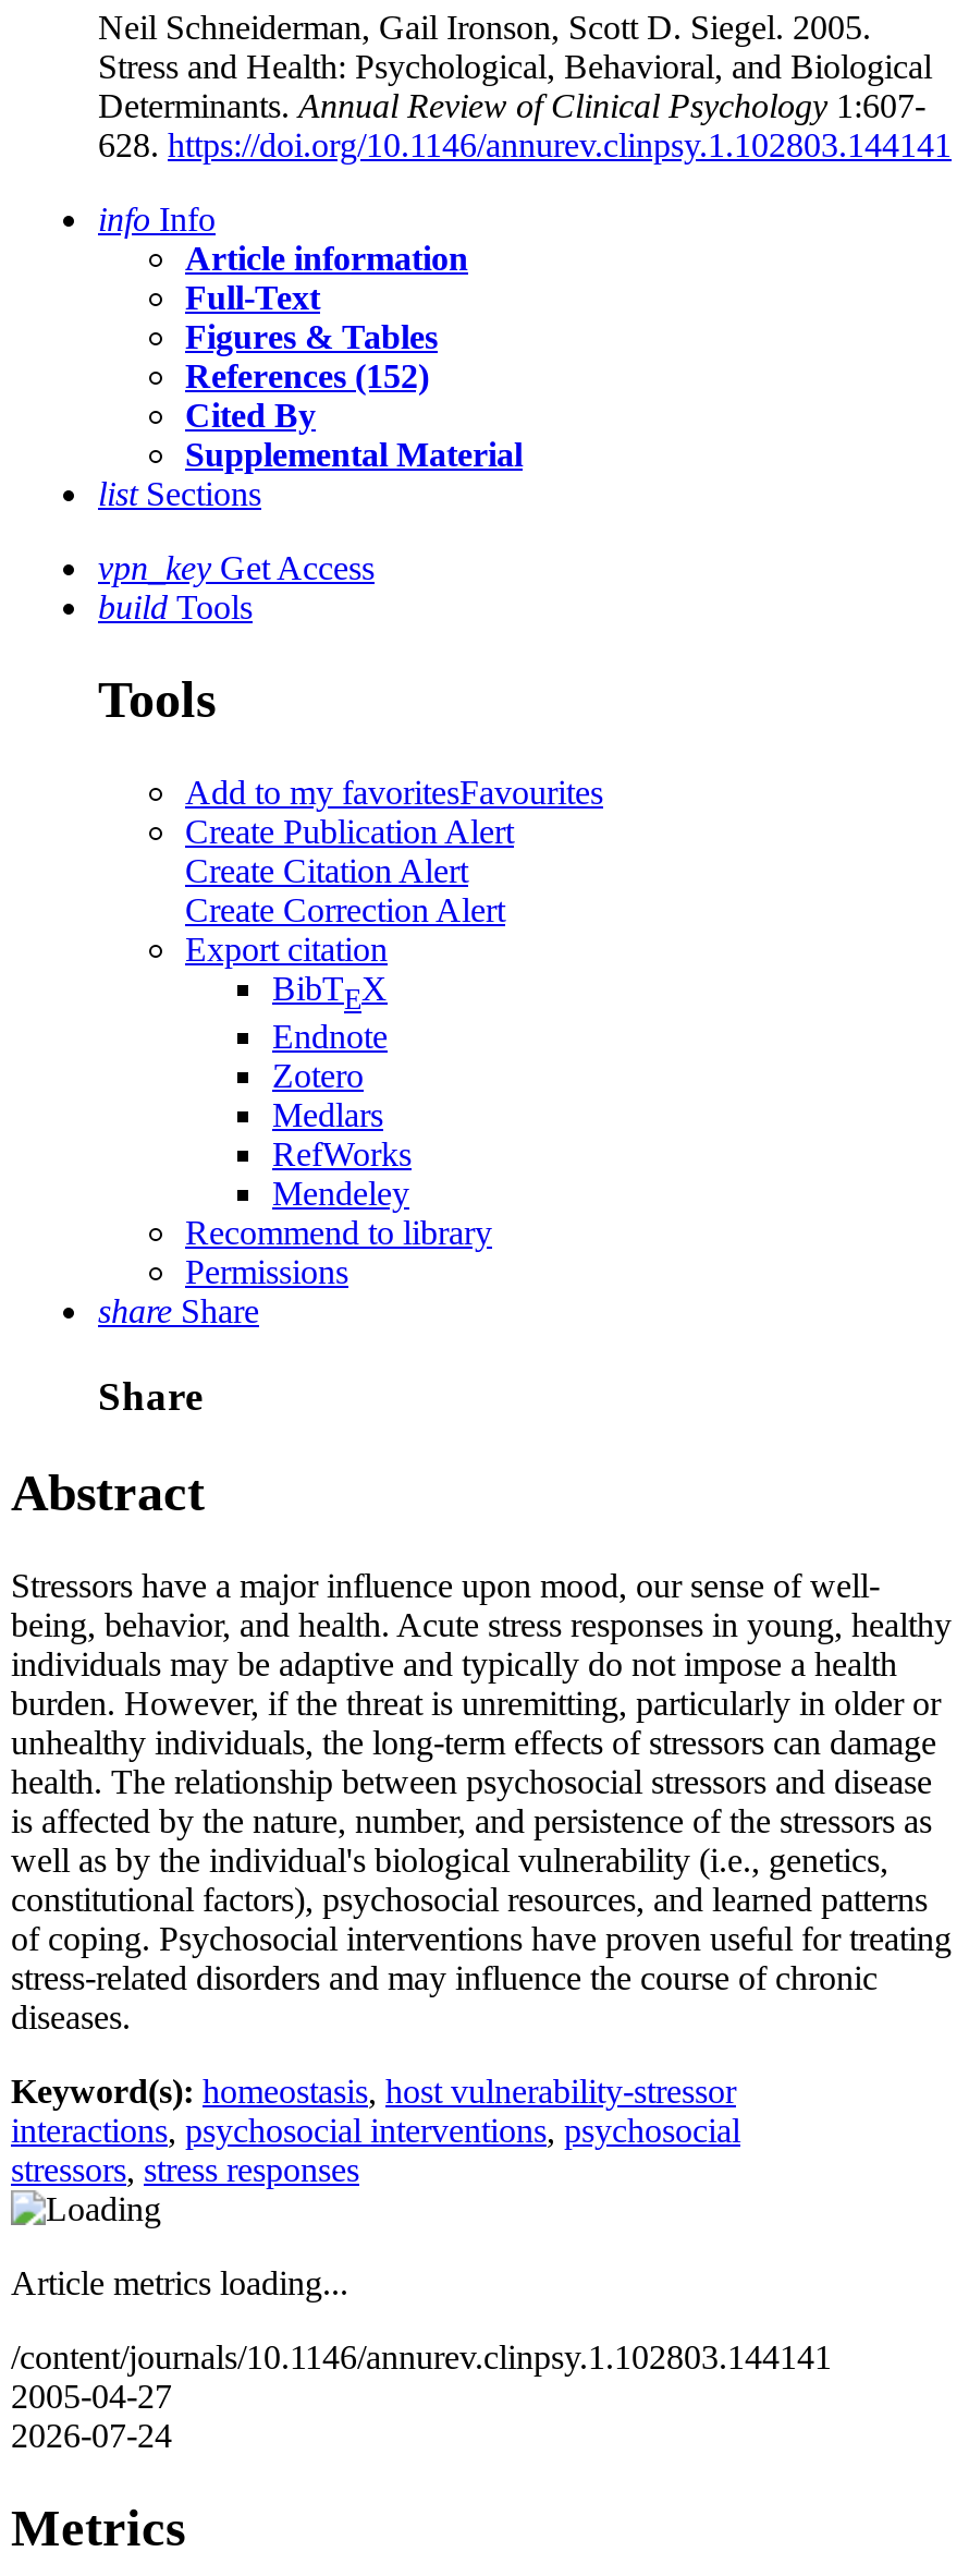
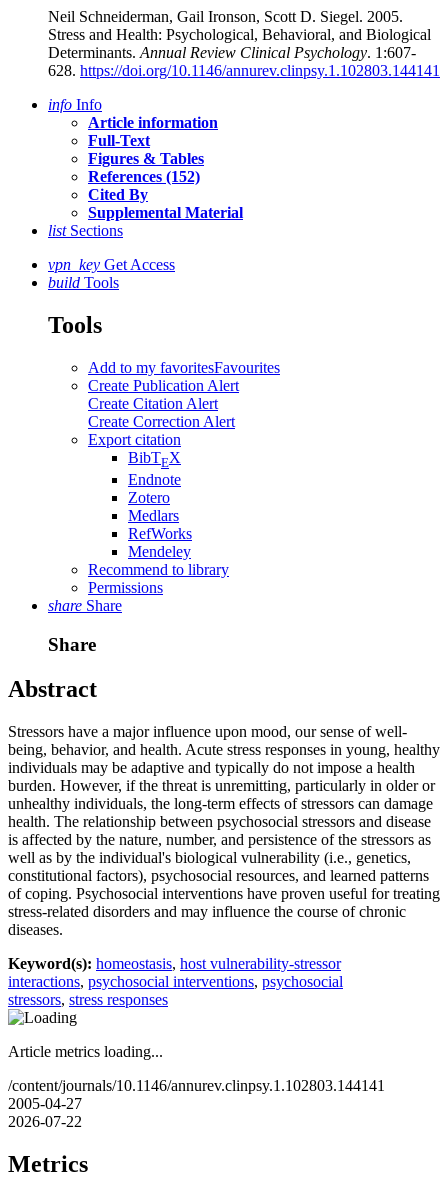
[98,88,925,125] Determinants. Annual Review of Clinical Psychology 1:607- -> [48,44,416,61] Determinants. Annual Review Clinical Psychology. 1:607-
[11,2417,172,2454] 2026-07-24 -> [8,1113,82,1130] 2026-07-22

